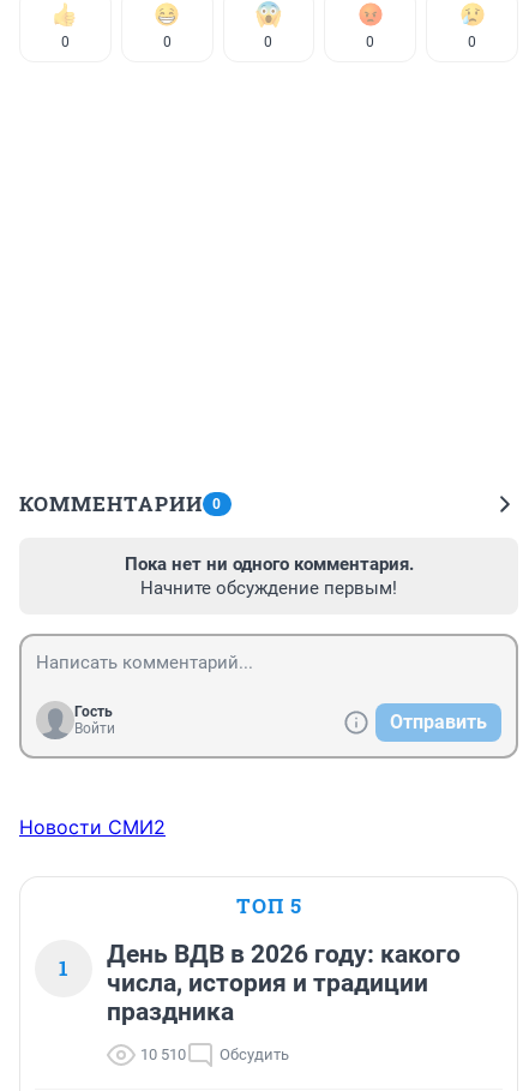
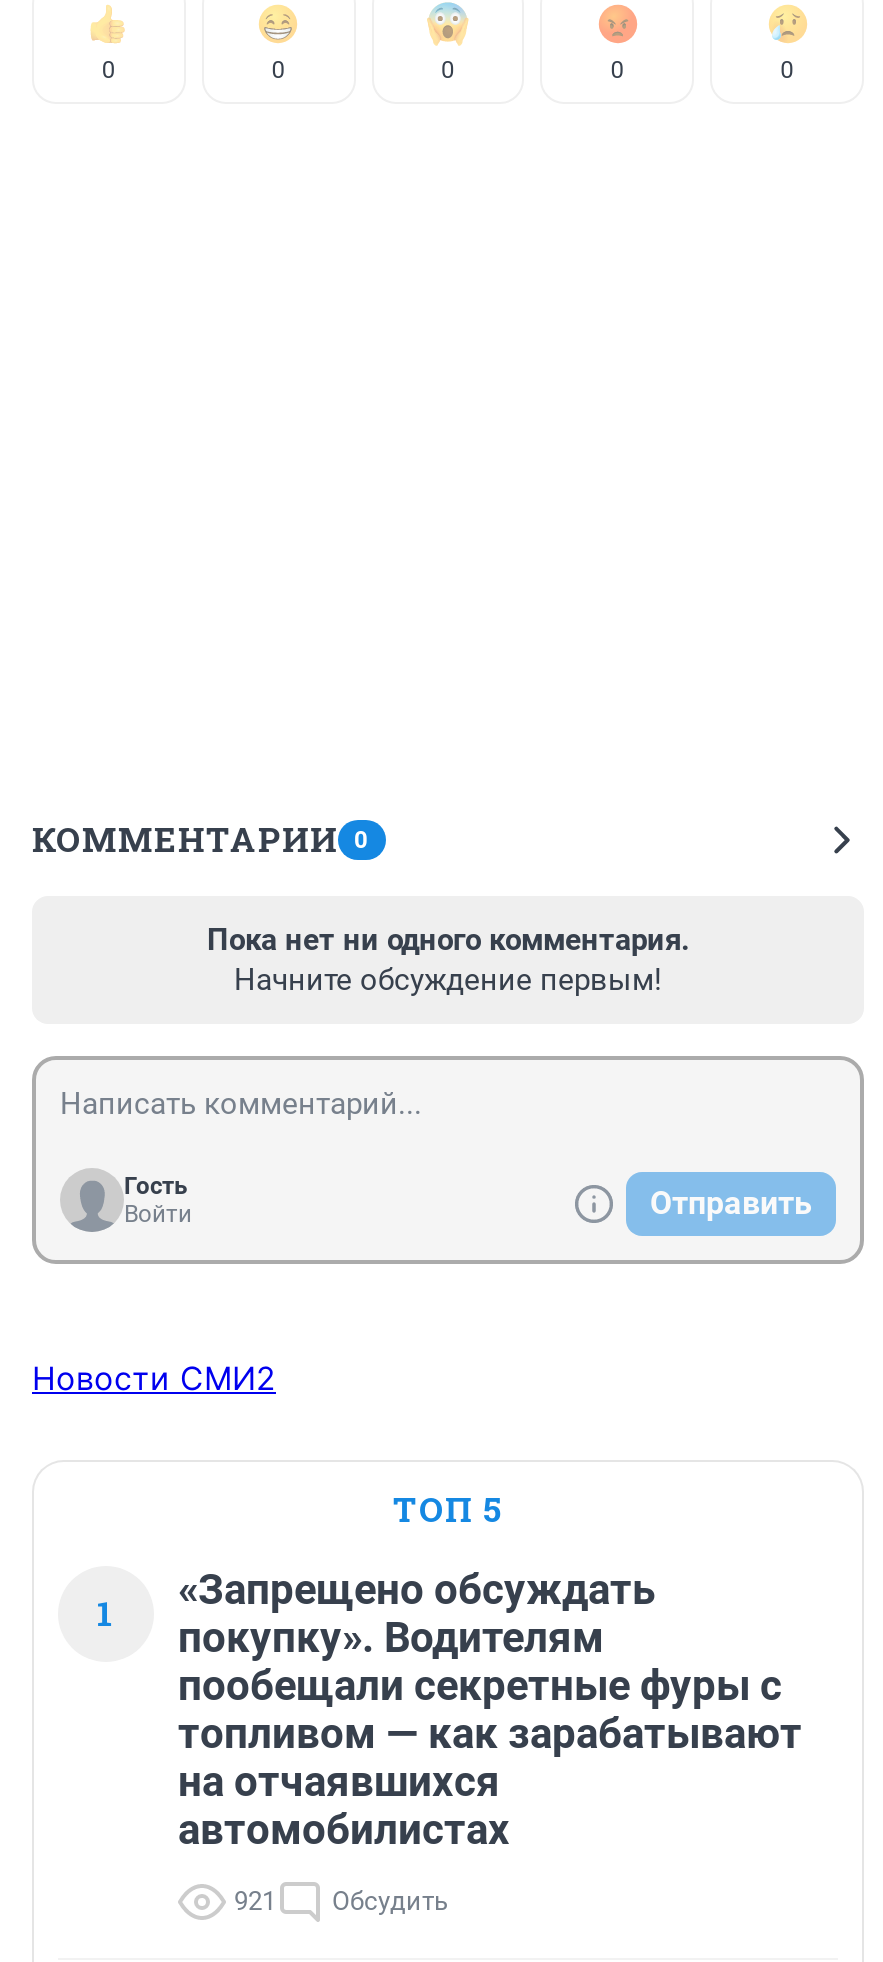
[107,940,461,1026] День ВДВ в 2026 году: какого | числа, история и традиции | праздника -> [178,1566,802,1854] «Запрещено обсуждать | покупку». Водителям | пообещали секретные фуры с | топливом — как зарабатывают | на отчаявшихся | автомобилистах
[140,1046,289,1064] 10 510 Обсудить -> [234,1886,448,1916] 921 Обсудить

